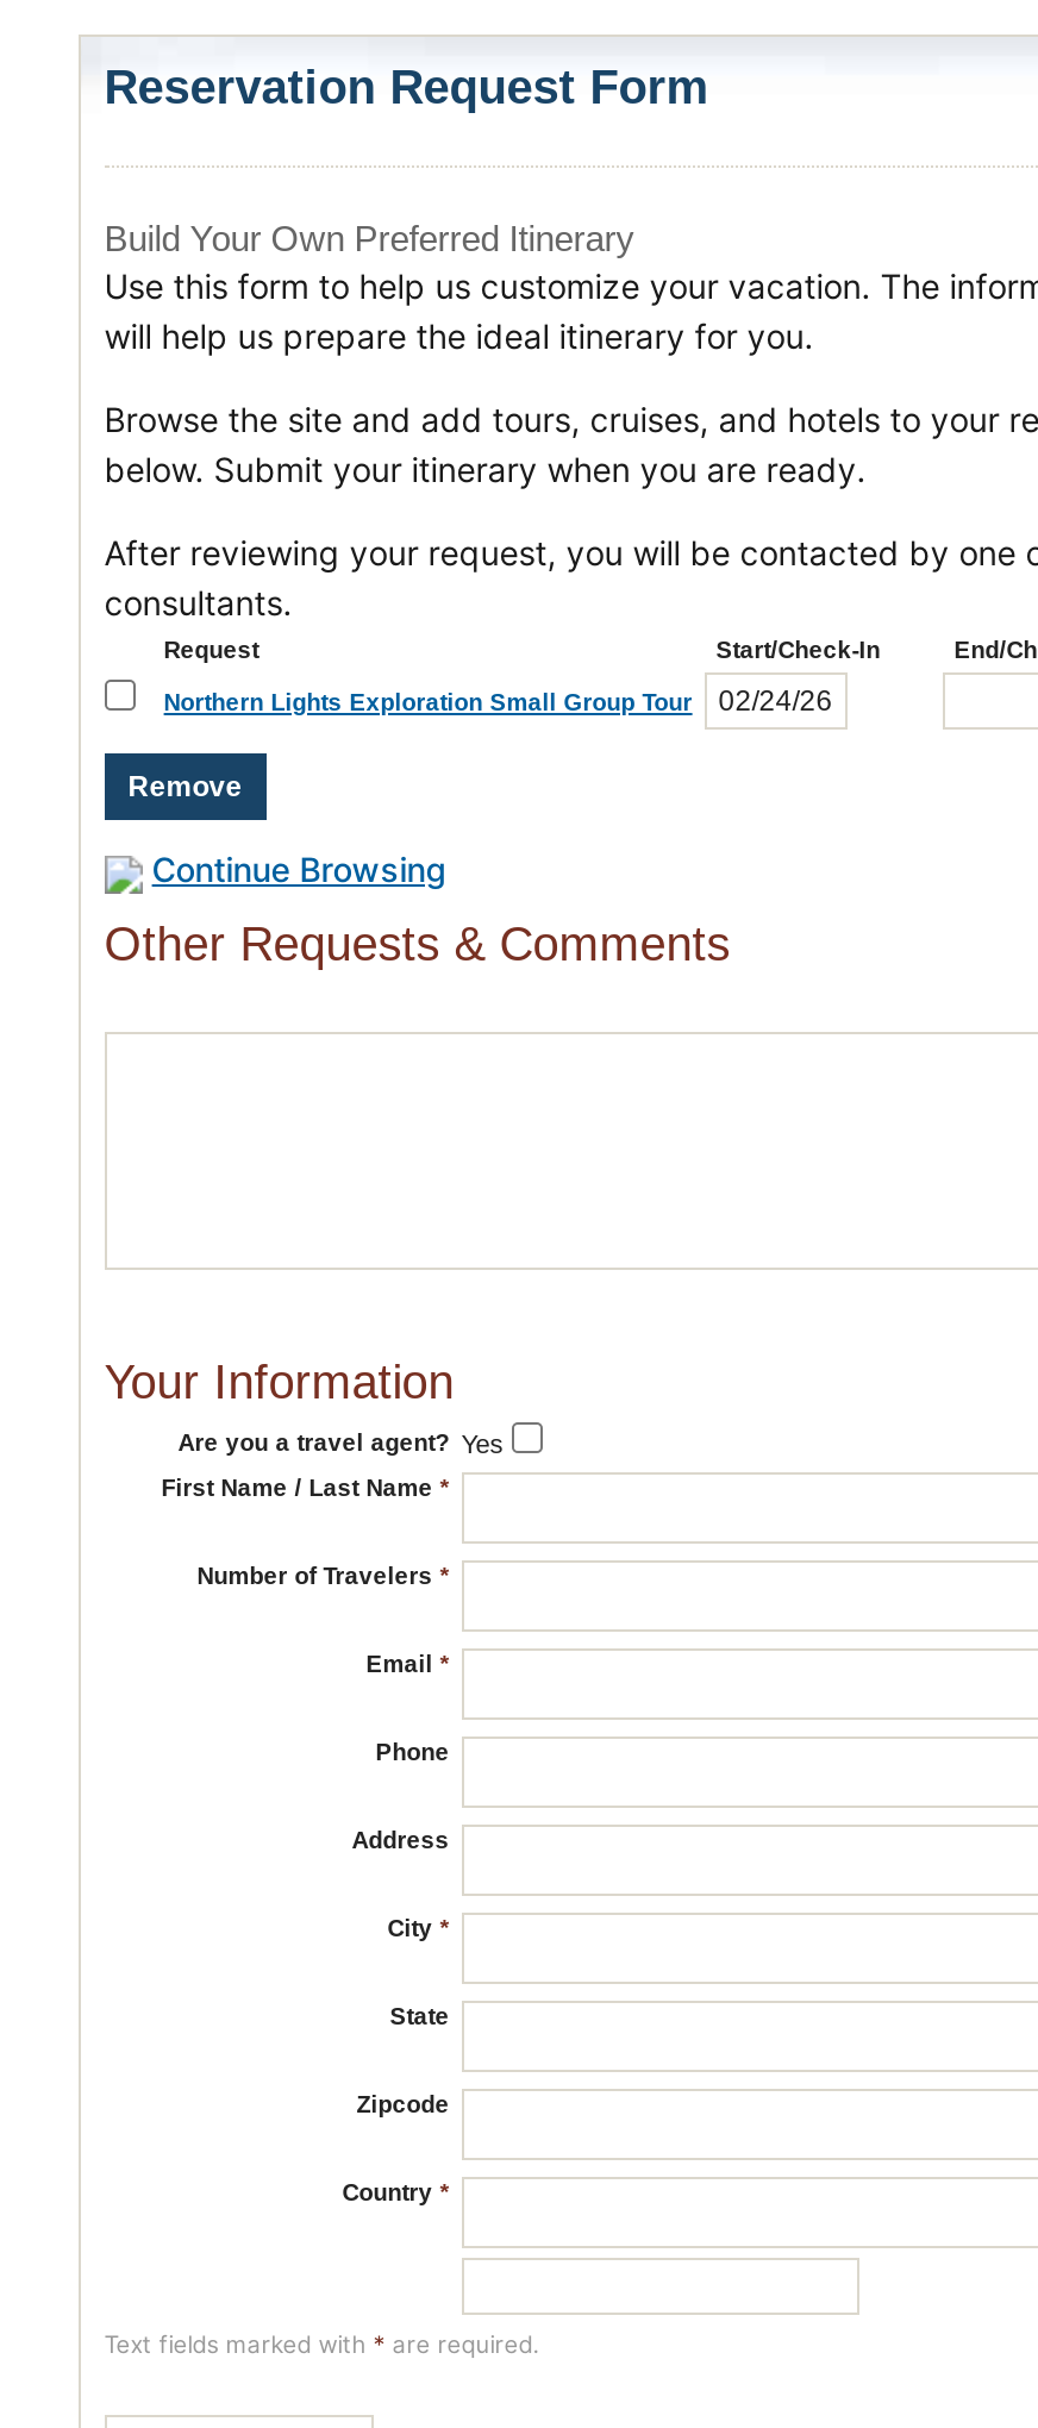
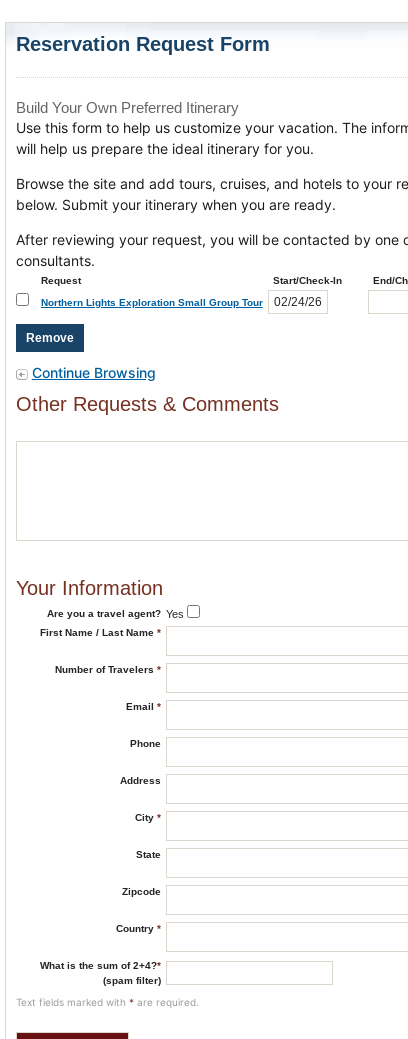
none -> [40,960,161,986] What is the sum of 2+4?* | (spam filter)

